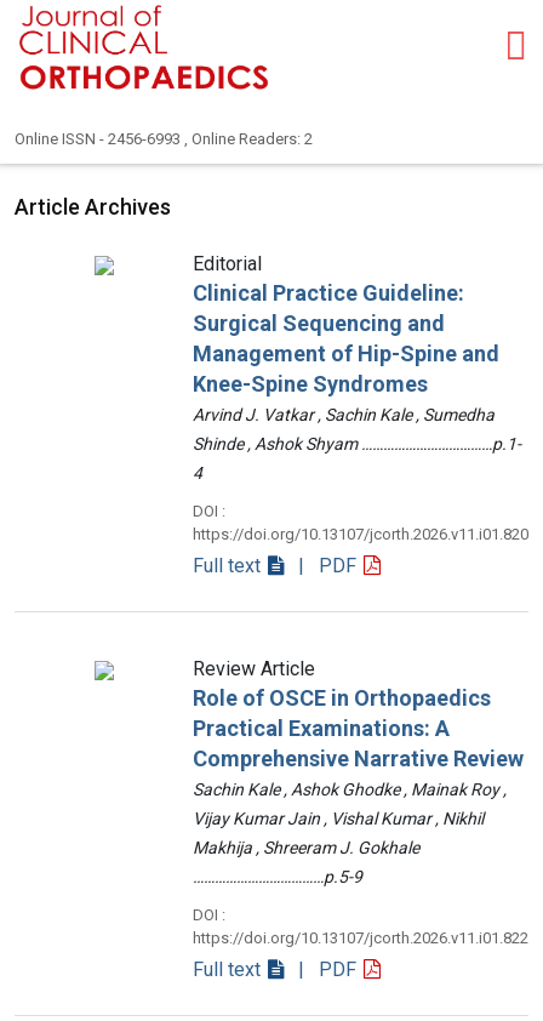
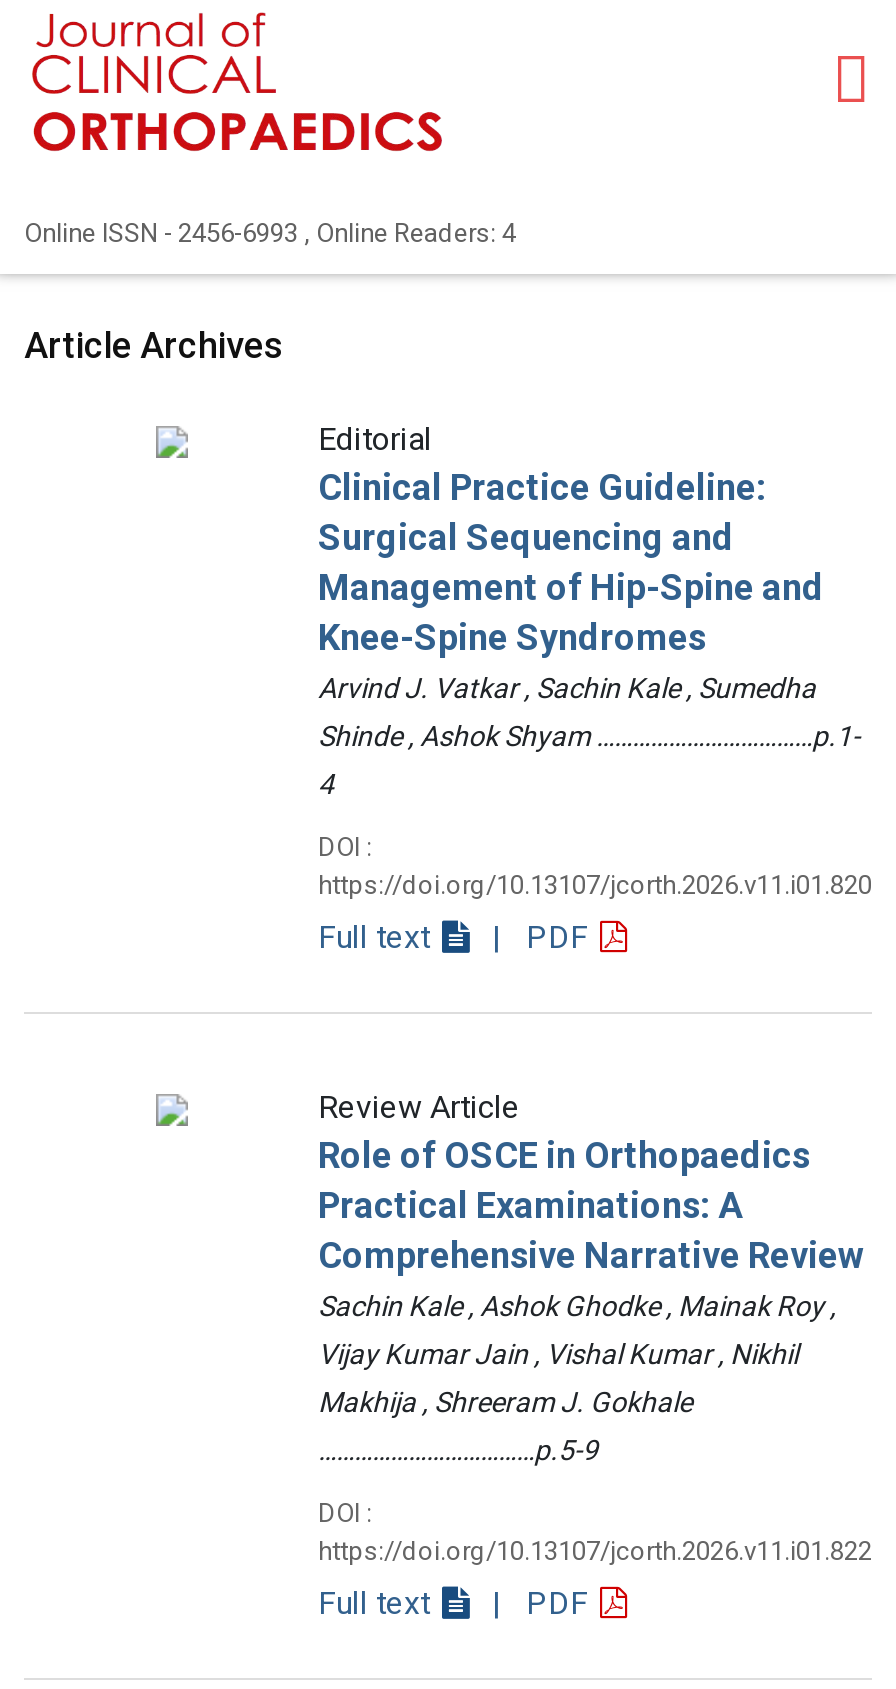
[15,130,313,148] Online ISSN - 2456-6993 , Online Readers: 2 -> [24,218,516,248] Online ISSN - 2456-6993 , Online Readers: 4

